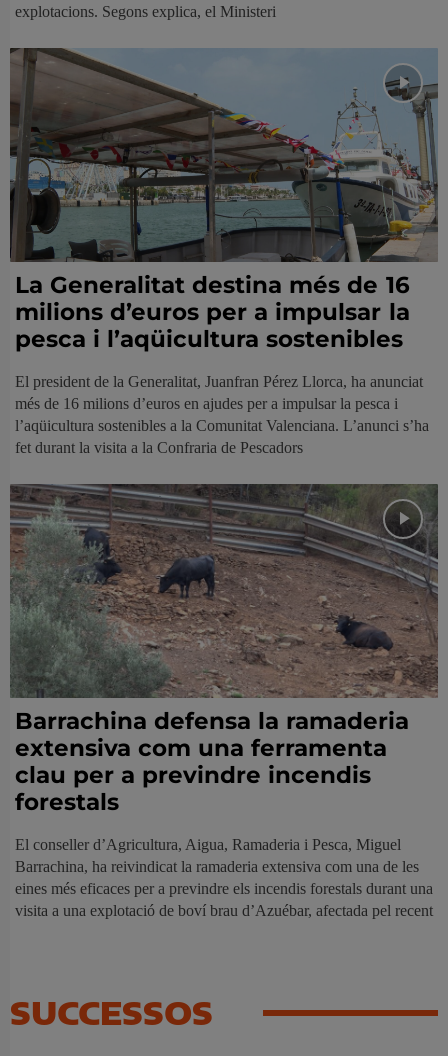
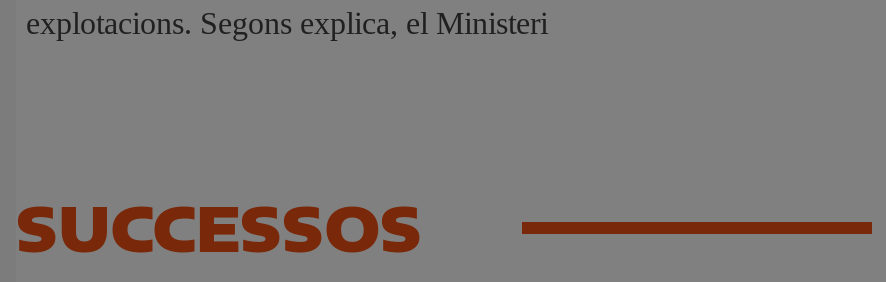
[9,47,439,456] [image] | La Generalitat destina més de 16 | milions d’euros per a impulsar la | pesca i l’aqüicultura sostenibles | El president de la Generalitat, Juanfran Pérez Llorca, ha anunciat | més de 16 milions d’euros en ajudes per a impulsar la pesca i | l’aqüicultura sostenibles a la Comunitat Valenciana. L’anunci s’ha | fet durant la visita a la Confraria de Pescadors -> none
[9,483,439,919] [image] | Barrachina defensa la ramaderia | extensiva com una ferramenta | clau per a previndre incendis | forestals | El conseller d’Agricultura, Aigua, Ramaderia i Pesca, Miguel | Barrachina, ha reivindicat la ramaderia extensiva com una de les | eines més eficaces per a previndre els incendis forestals durant una | visita a una explotació de boví brau d’Azuébar, afectada pel recent -> none

